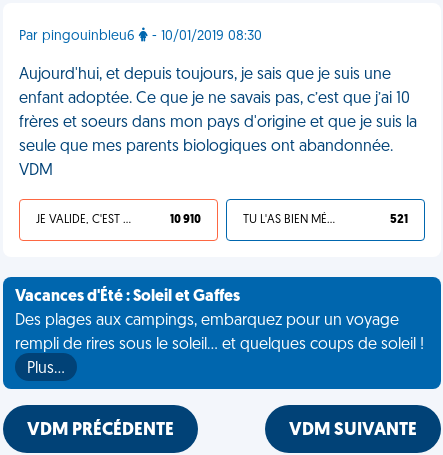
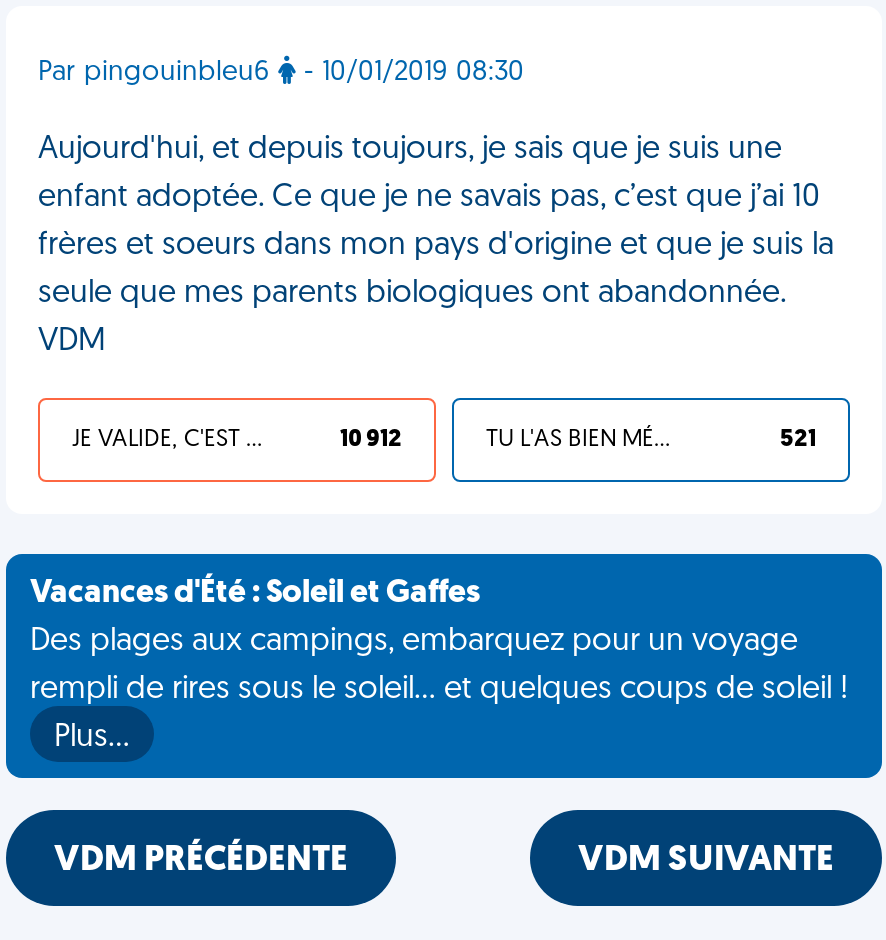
[170,214,201,226] 10 910 -> [340,428,402,452] 10 912

